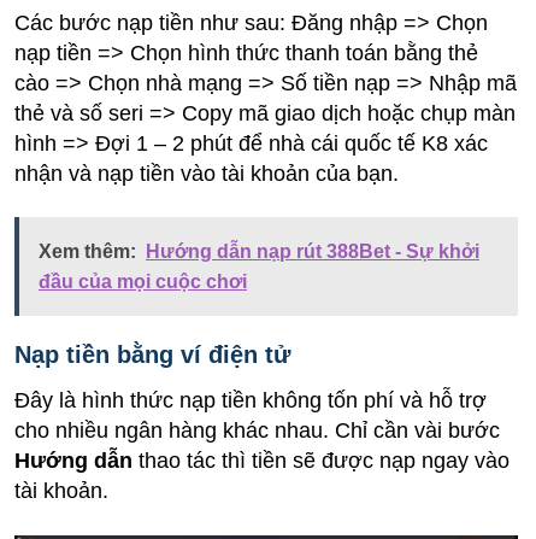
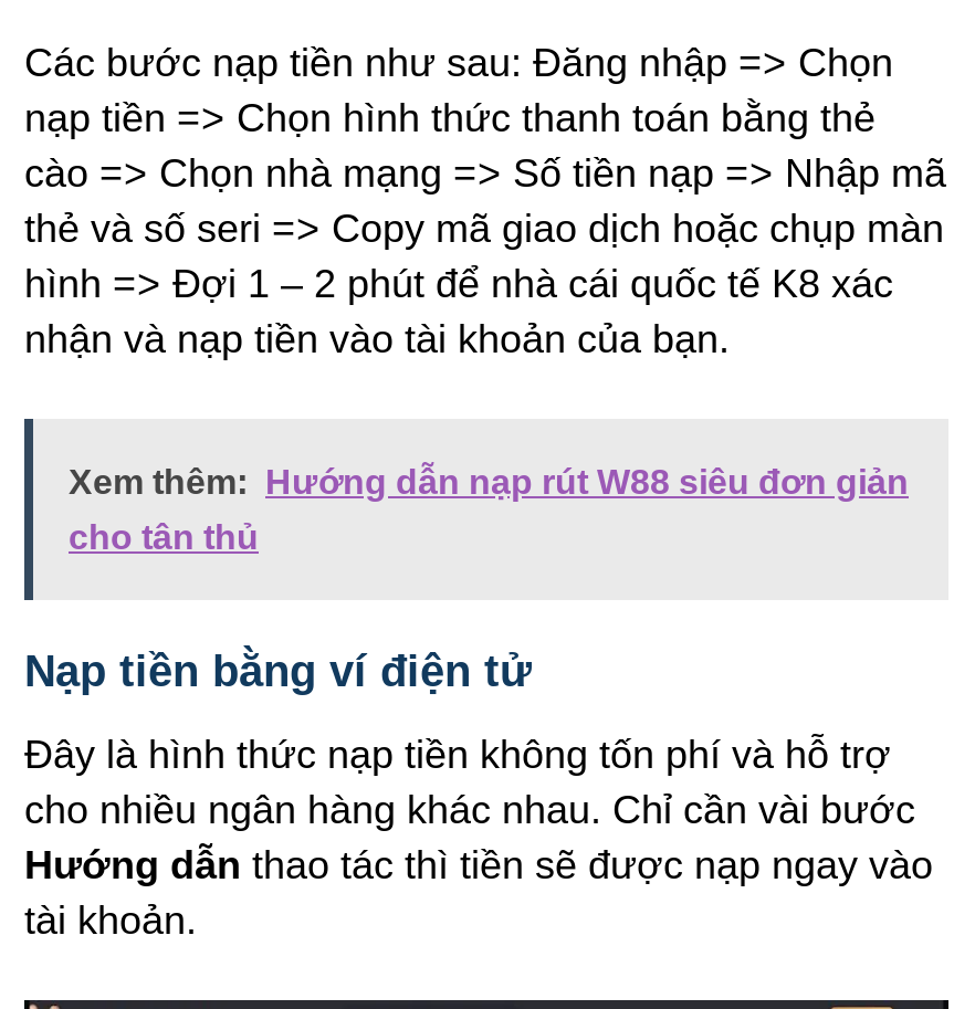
[39,241,479,262] Xem thêm: Hướng dẫn nạp rút 388Bet - Sự khởi -> [69,463,909,501] Xem thêm: Hướng dẫn nạp rút W88 siêu đơn giản
[39,272,247,292] đầu của mọi cuộc chơi -> [69,519,259,556] cho tân thủ

